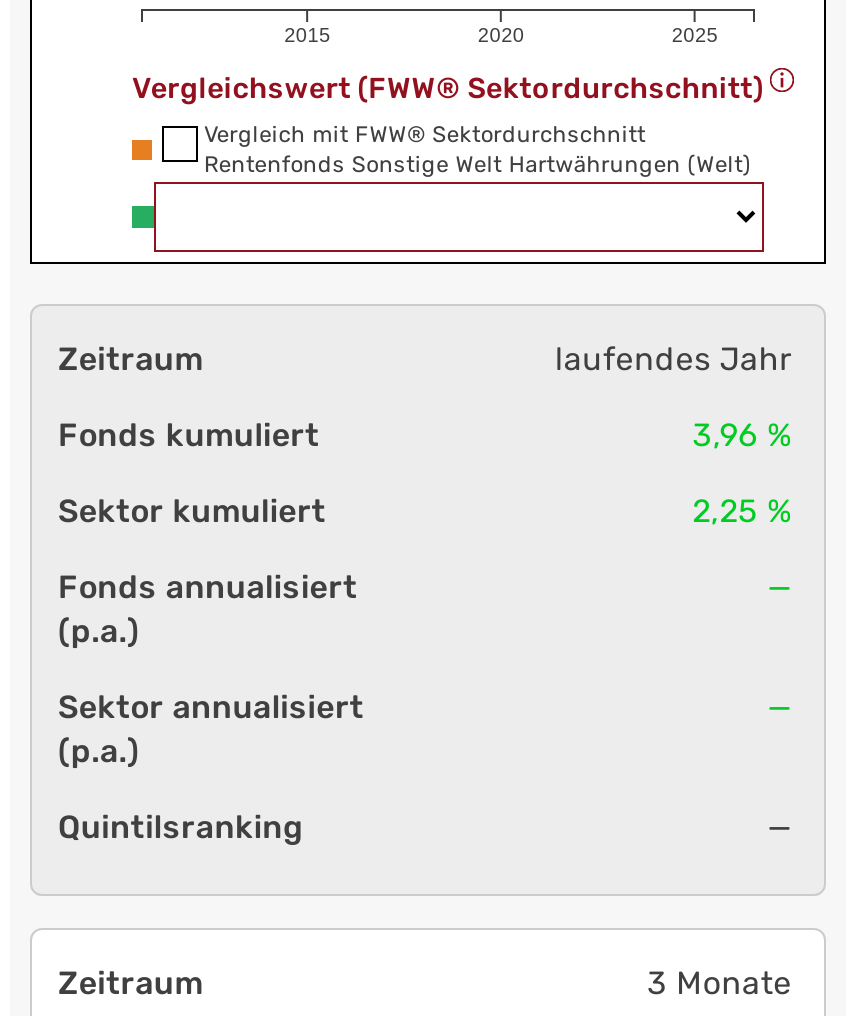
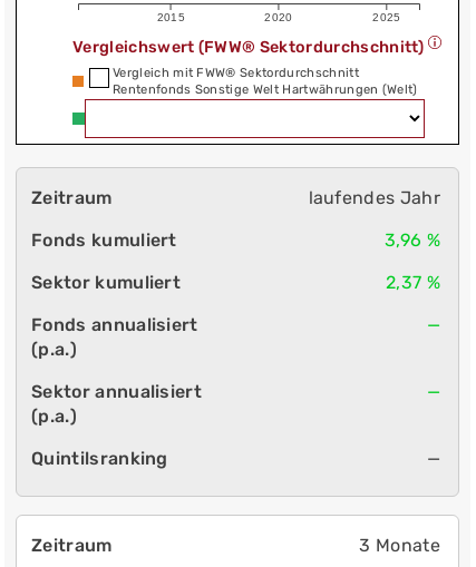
[692,491,792,529] 2,25 % -> [386,271,440,293] 2,37 %

